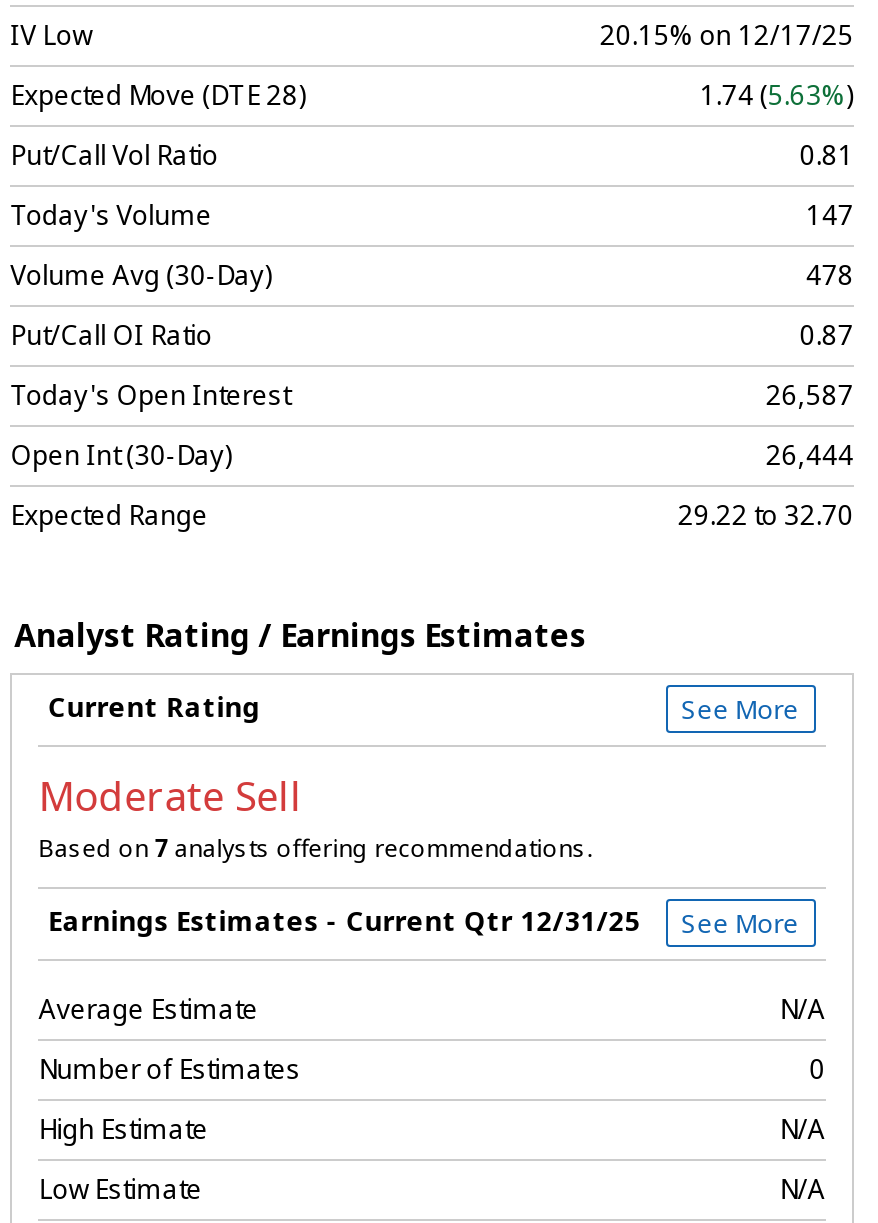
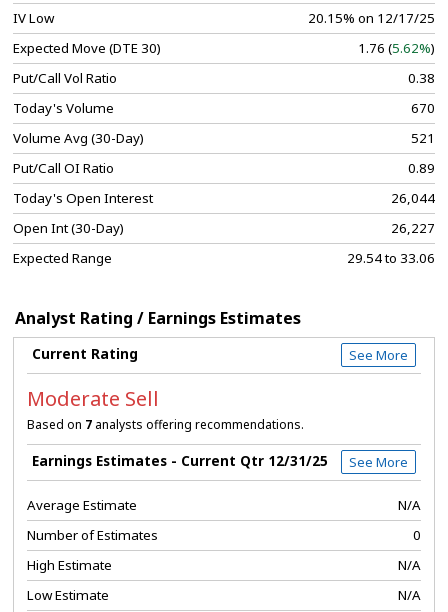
[10,76,306,112] Expected Move (DTE 28) -> [13,39,161,57] Expected Move (DTE 30)
[700,76,854,112] 1.74 (5.63%) -> [358,39,435,57] 1.76 (5.62%)
[800,136,854,172] 0.81 -> [408,69,435,87] 0.38
[806,196,854,232] 147 -> [411,99,435,117] 670
[806,256,854,292] 478 -> [411,129,435,147] 521
[800,316,854,352] 0.87 -> [408,159,435,177] 0.89
[766,376,854,412] 26,587 -> [391,189,435,207] 26,044
[766,436,854,472] 26,444 -> [391,219,435,237] 26,227
[678,496,854,532] 29.22 to 32.70 -> [347,249,435,267] 29.54 to 33.06

